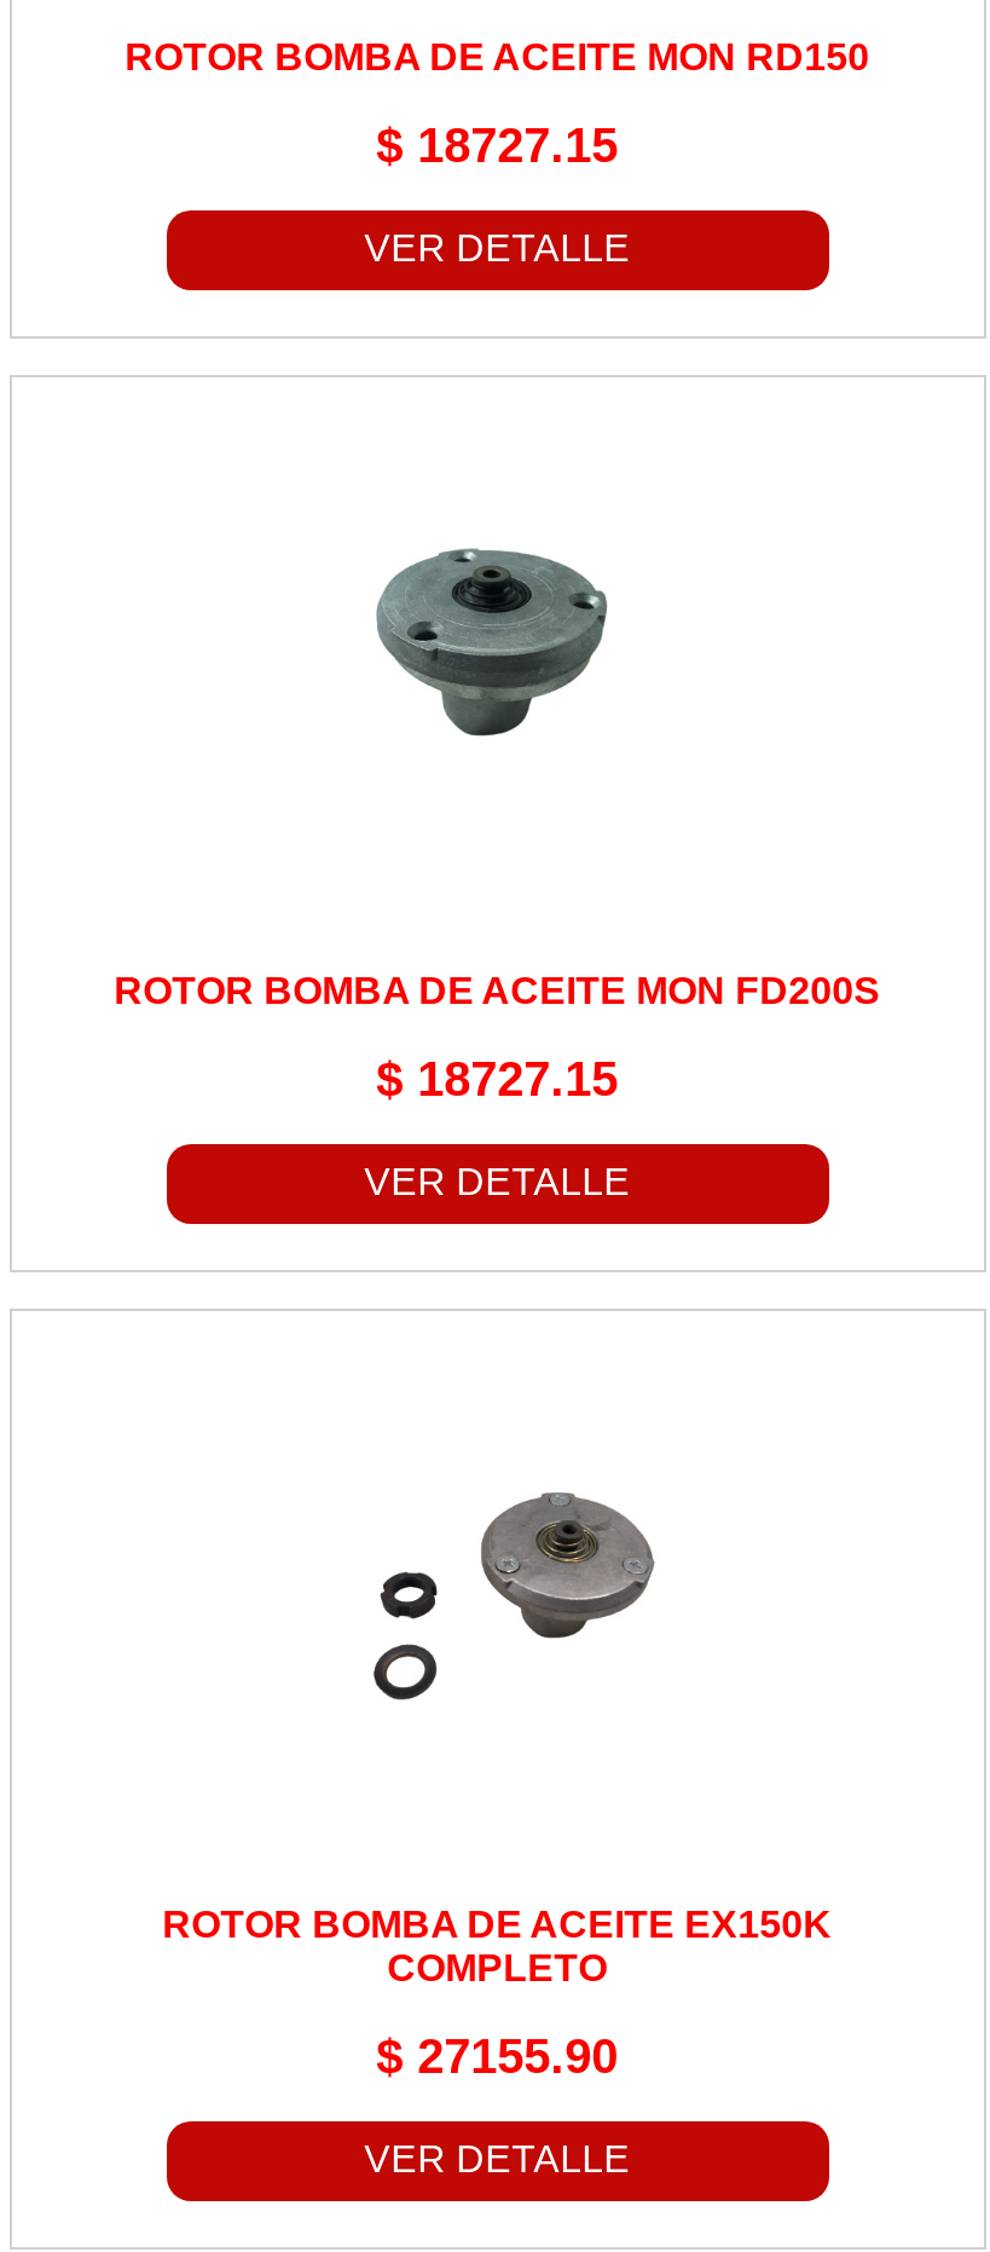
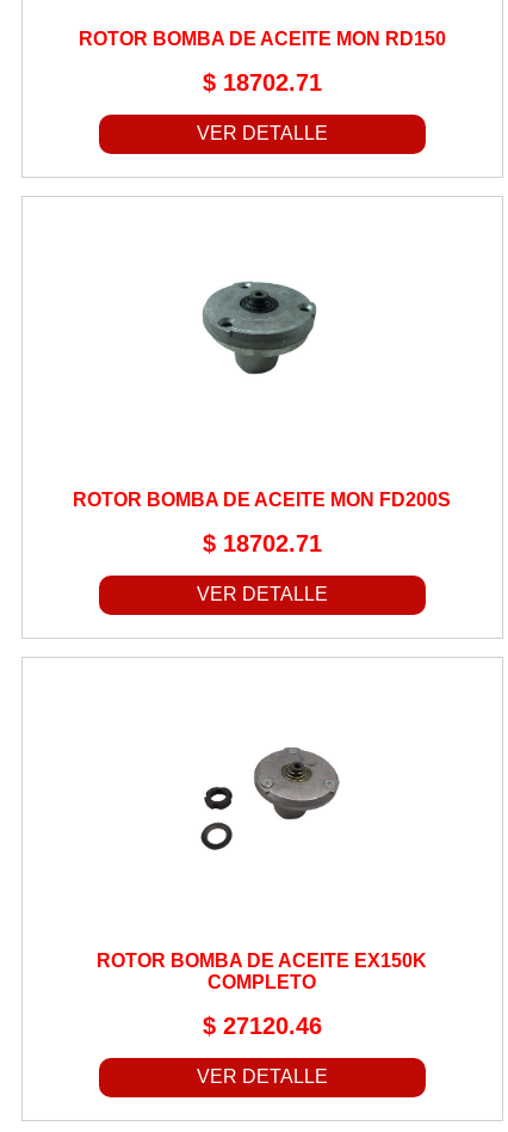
[376,118,618,171] $ 18727.15 -> [202,69,322,95] $ 18702.71
[376,1052,618,1105] $ 18727.15 -> [202,530,322,556] $ 18702.71
[376,2029,618,2082] $ 27155.90 -> [202,1012,322,1039] $ 27120.46

